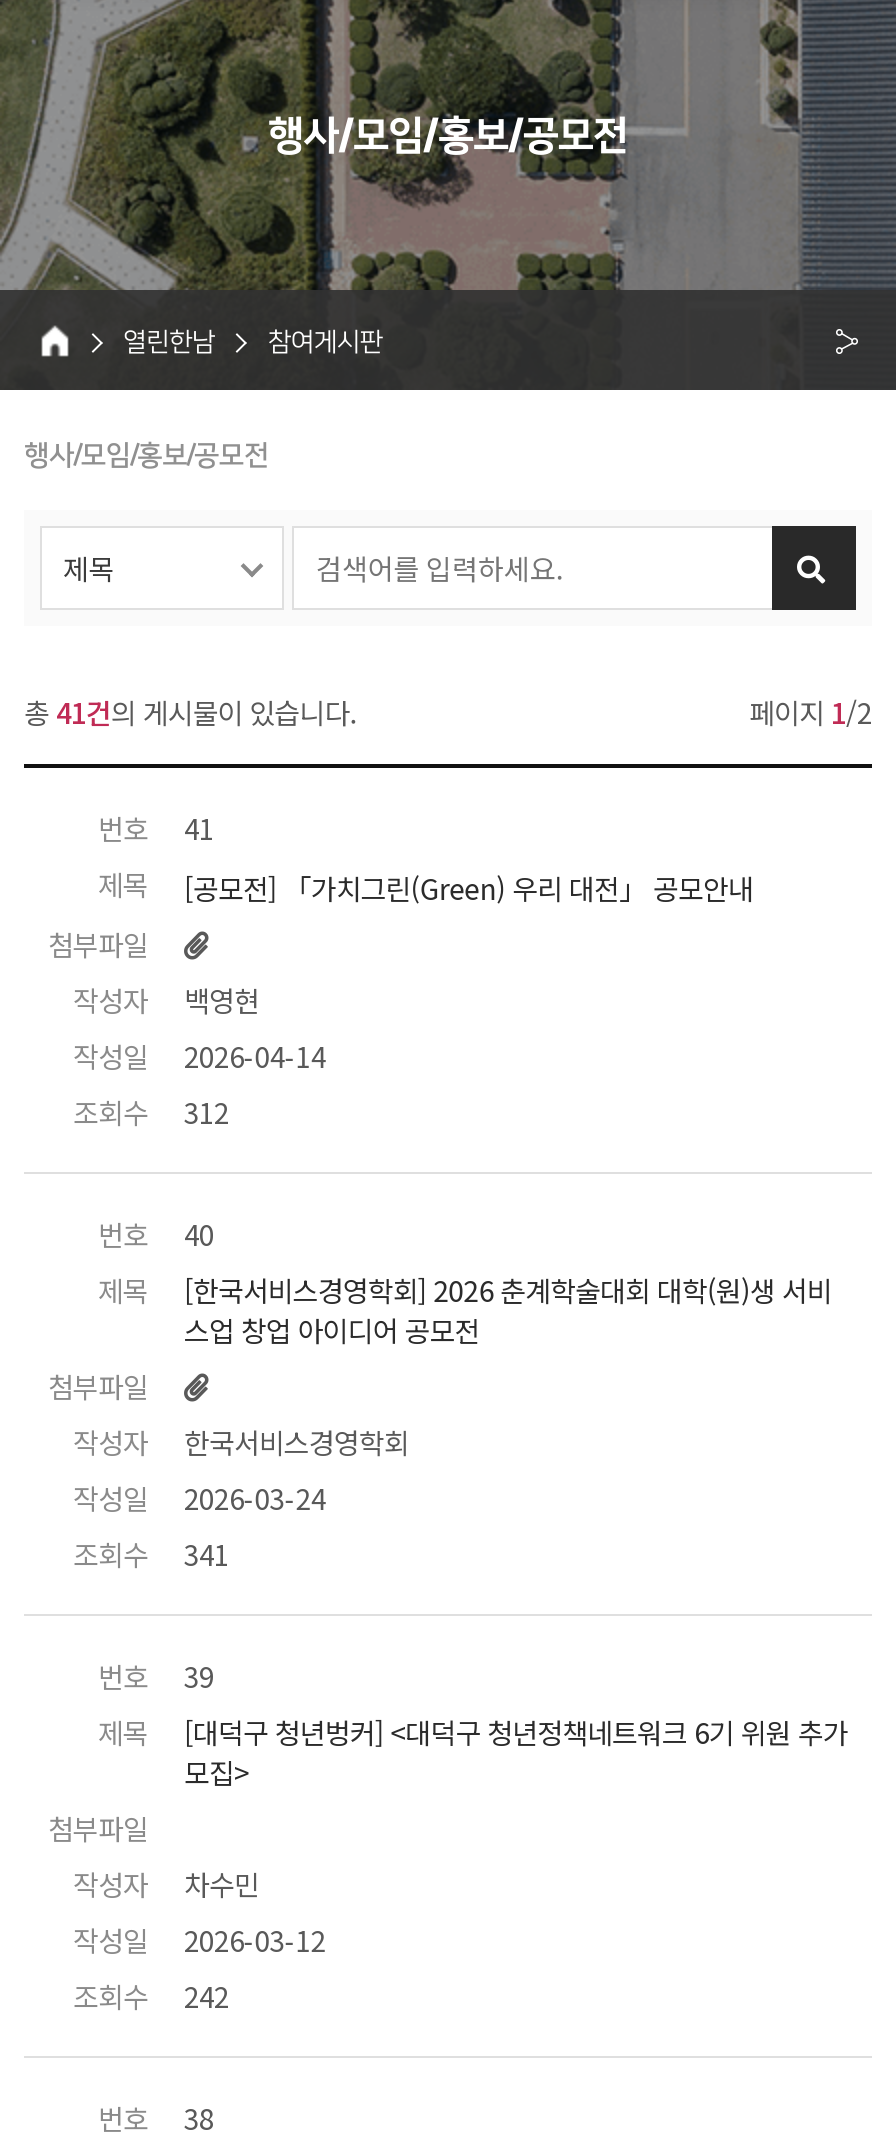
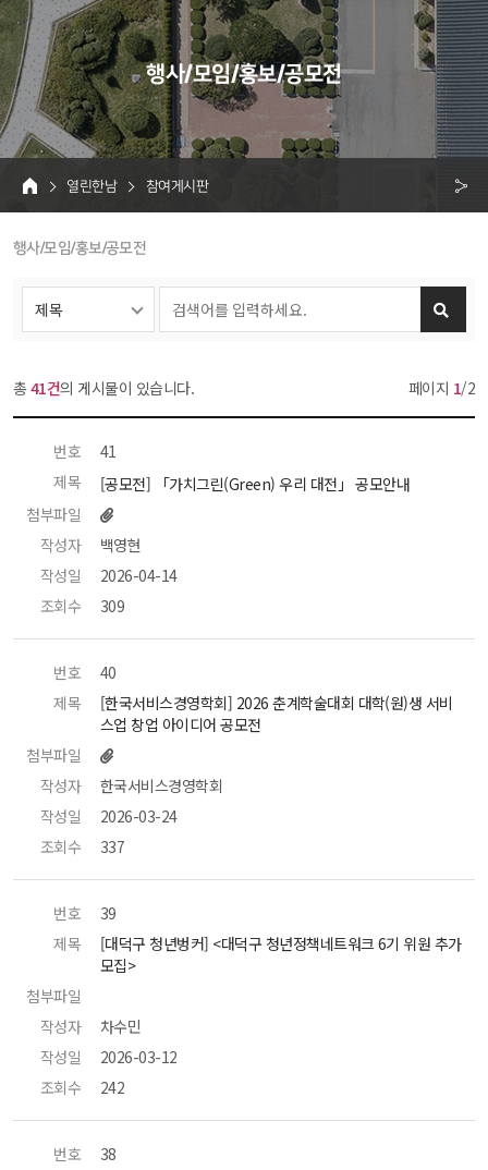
[73,1091,229,1131] 조회수 312 -> [40,594,125,616] 조회수 309
[73,1533,229,1573] 조회수 341 -> [40,835,125,857] 조회수 337

